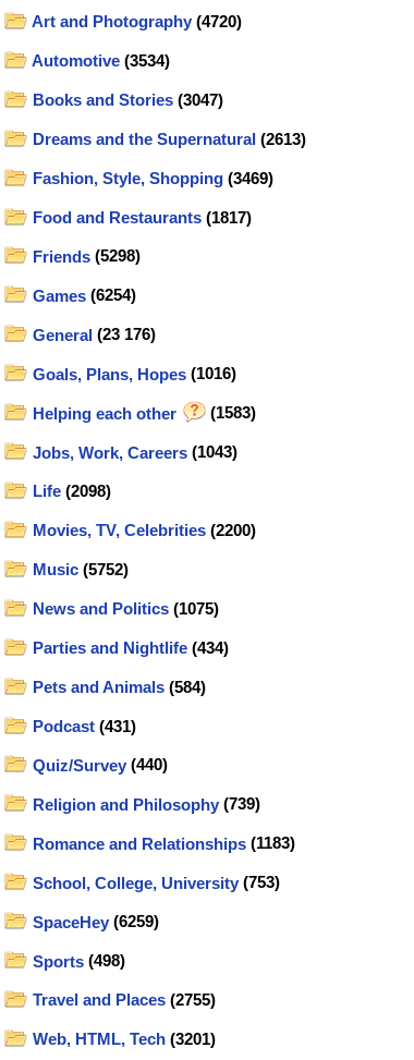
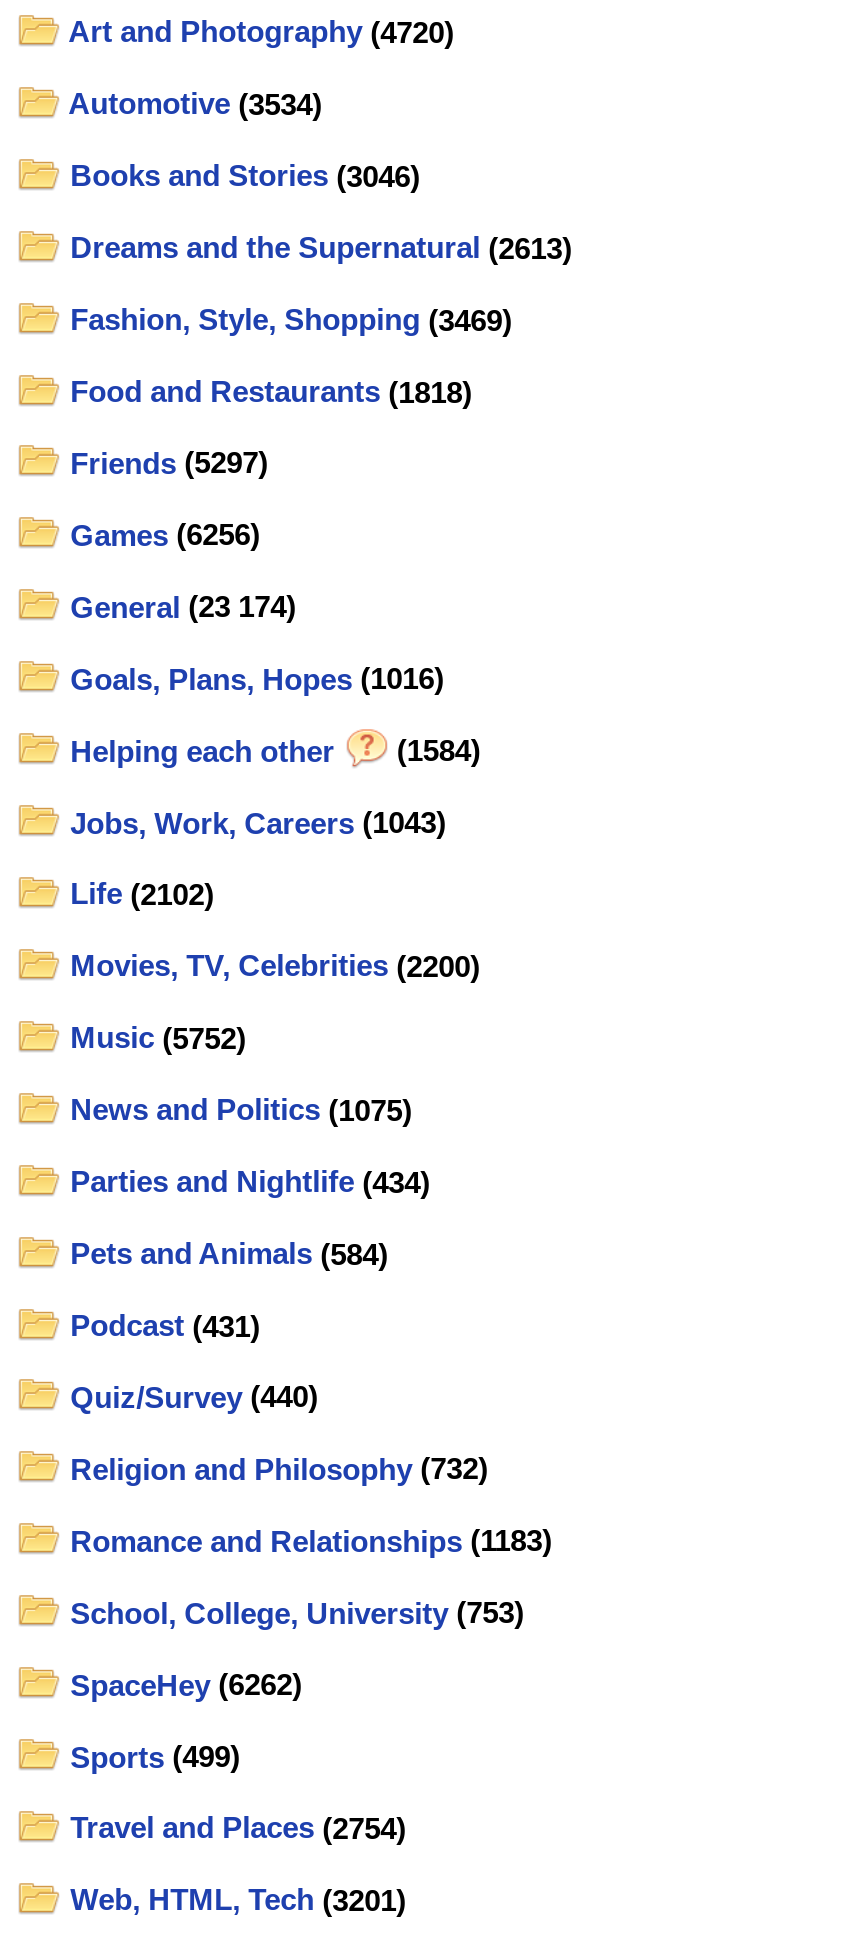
[29,91,224,109] Books and Stories (3047) -> [62,159,420,193] Books and Stories (3046)
[29,208,252,227] Food and Restaurants (1817) -> [62,374,472,408] Food and Restaurants (1818)
[29,247,141,266] Friends (5298) -> [62,446,268,480] Friends (5297)
[29,286,136,305] Games (6254) -> [62,518,260,552] Games (6256)
[29,326,156,344] General (23 176) -> [62,590,296,624] General (23 174)
[29,404,256,422] Helping each other (1583) -> [62,733,481,767] Helping each other (1584)
[29,482,111,501] Life (2098) -> [62,877,214,911] Life (2102)
[29,795,261,814] Religion and Philosophy (739) -> [62,1452,488,1486] Religion and Philosophy (732)
[29,912,159,931] SpaceHey (6259) -> [62,1667,302,1701] SpaceHey (6262)
[29,952,126,970] Sports (498) -> [62,1739,240,1773] Sports (499)
[29,991,216,1009] Travel and Places (2755) -> [62,1811,406,1845] Travel and Places (2754)

